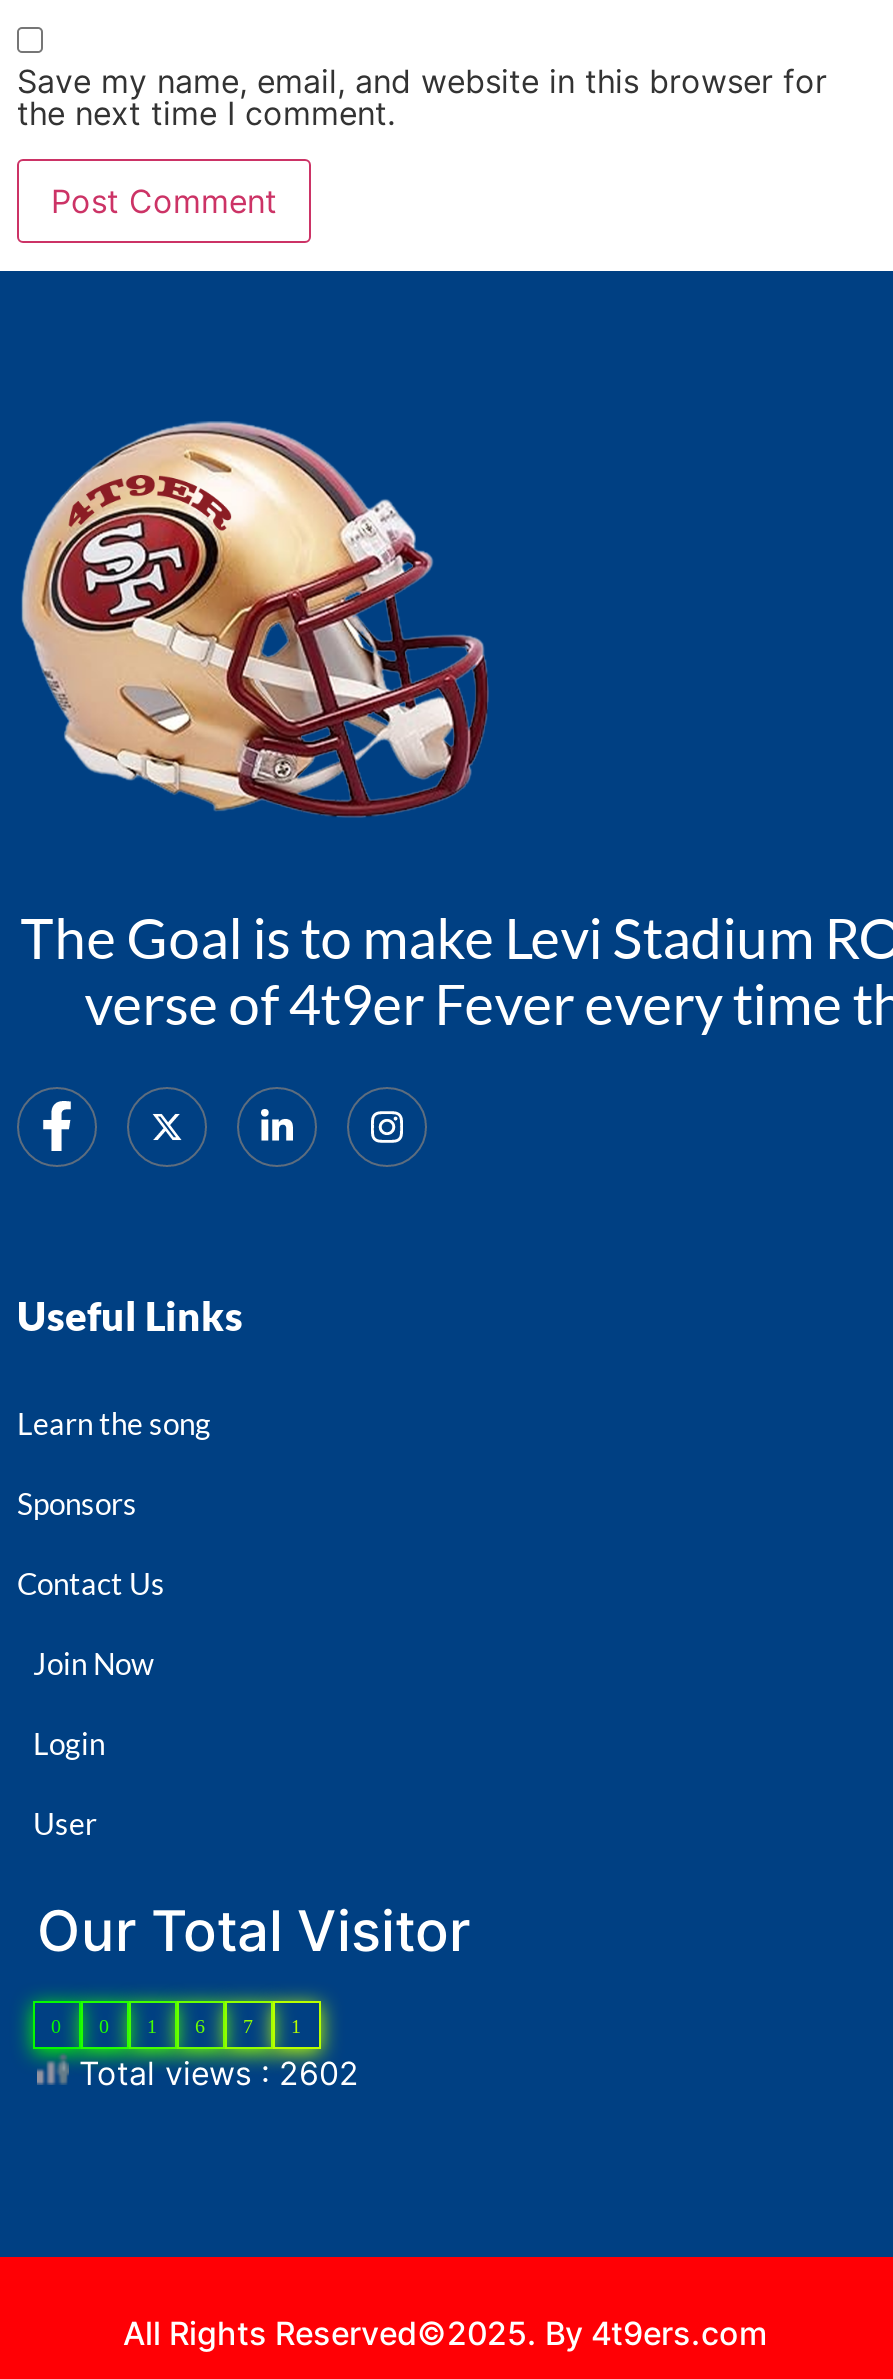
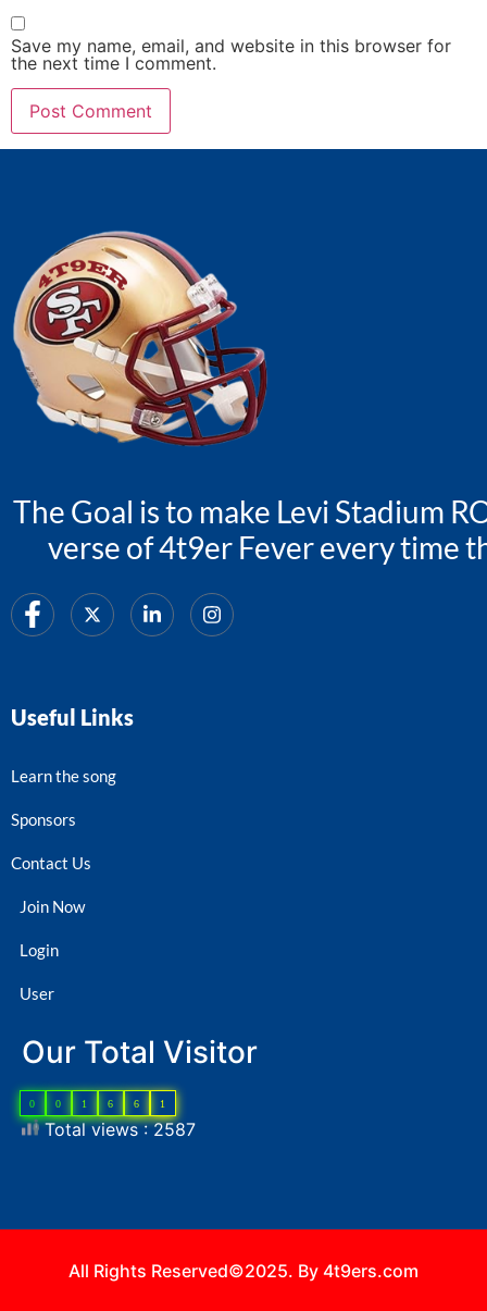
[51,2015,301,2037] 0 0 1 6 7 1 -> [29,1098,165,1110] 0 0 1 6 6 1
[69,2053,359,2093] Total views : 2602 -> [39,1118,196,1140] Total views : 2587

